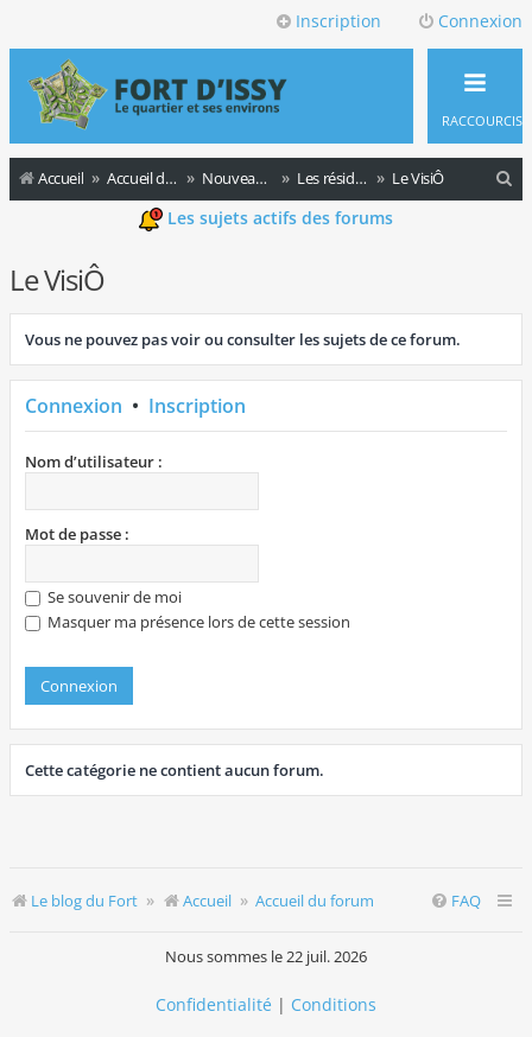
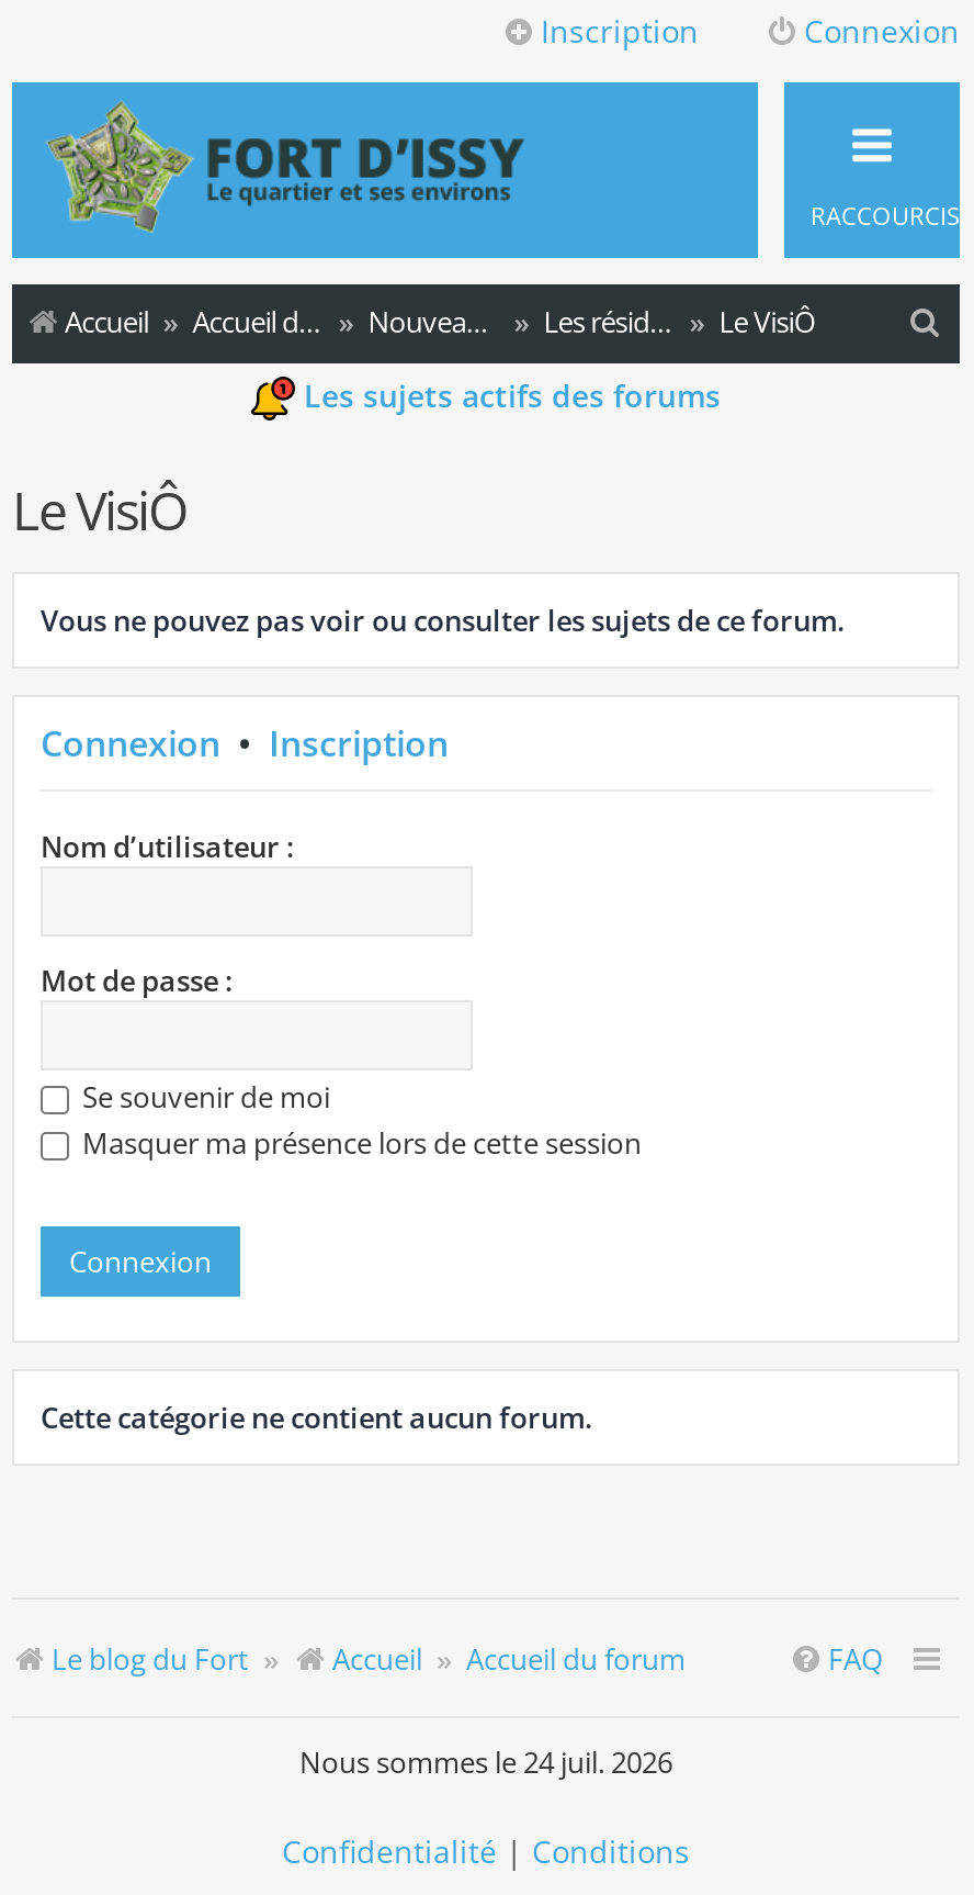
[165,946,367,967] Nous sommes le 22 juil. 2026 -> [299,1743,672,1782] Nous sommes le 24 juil. 2026

